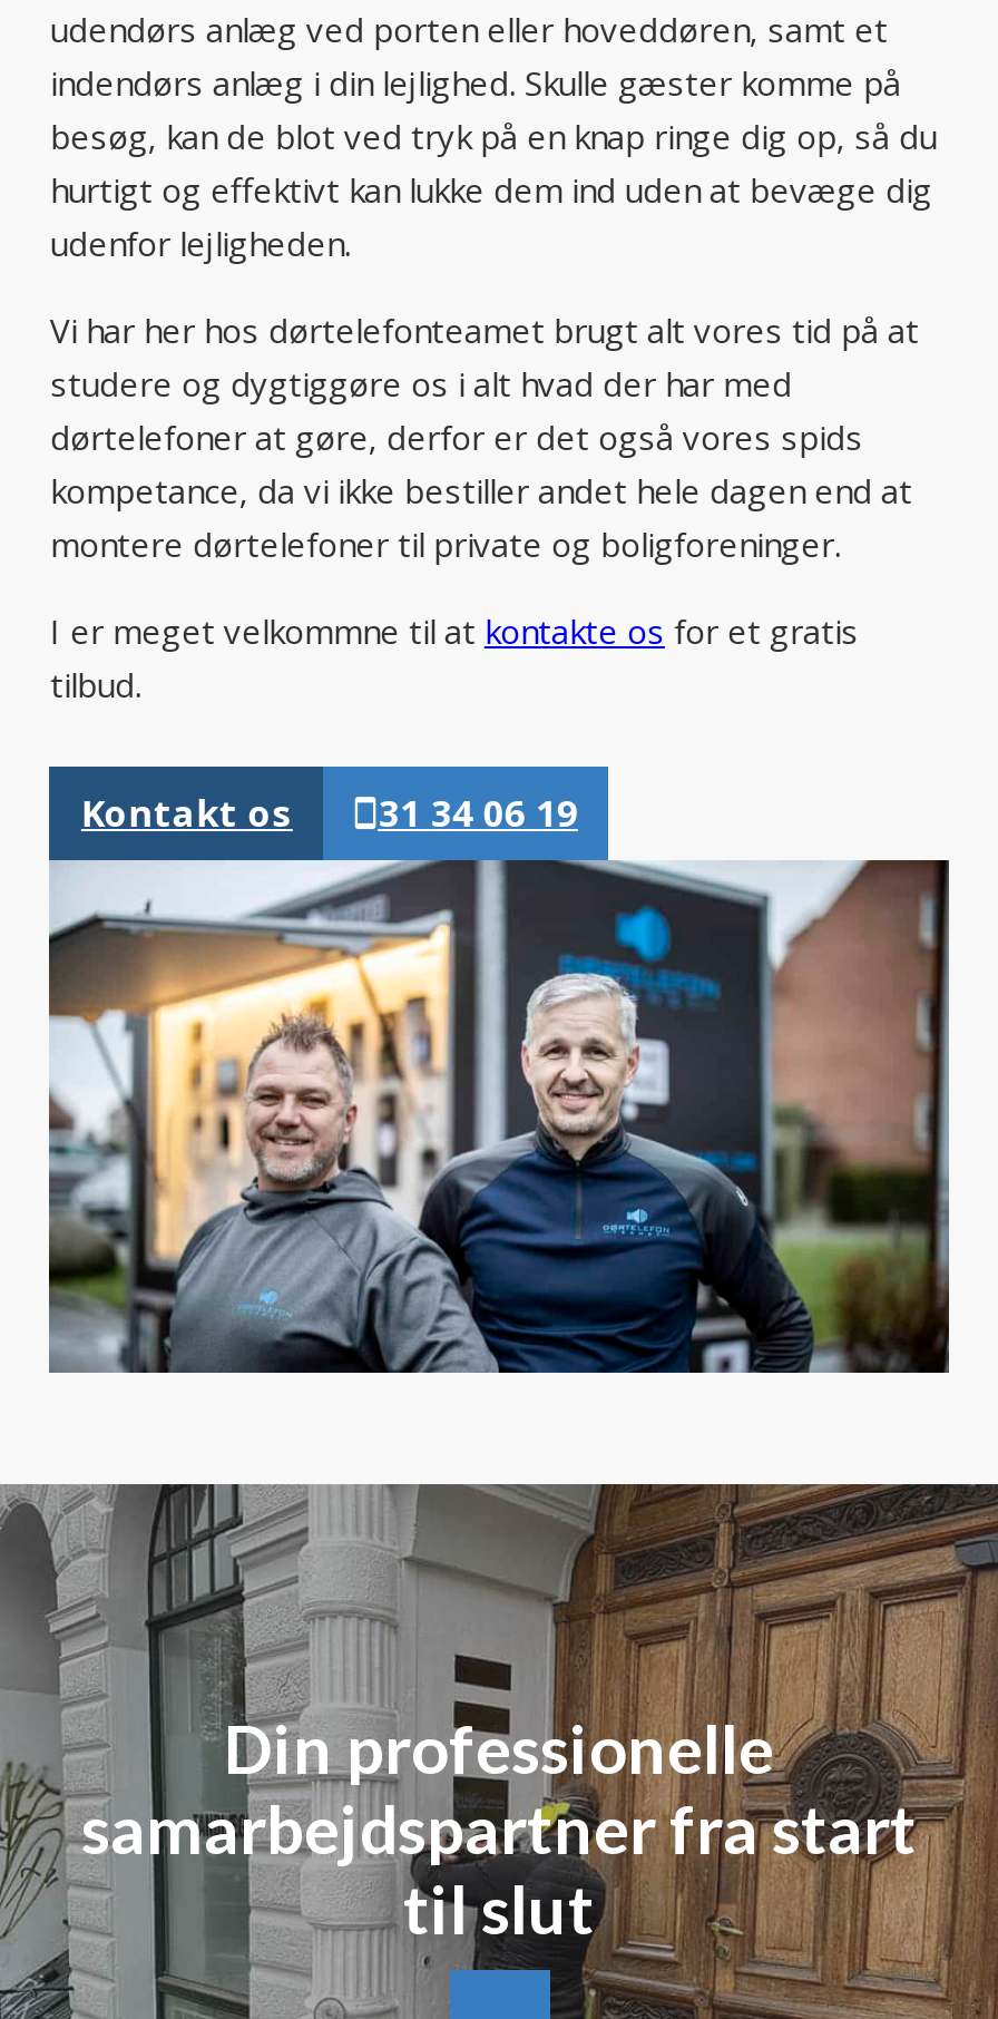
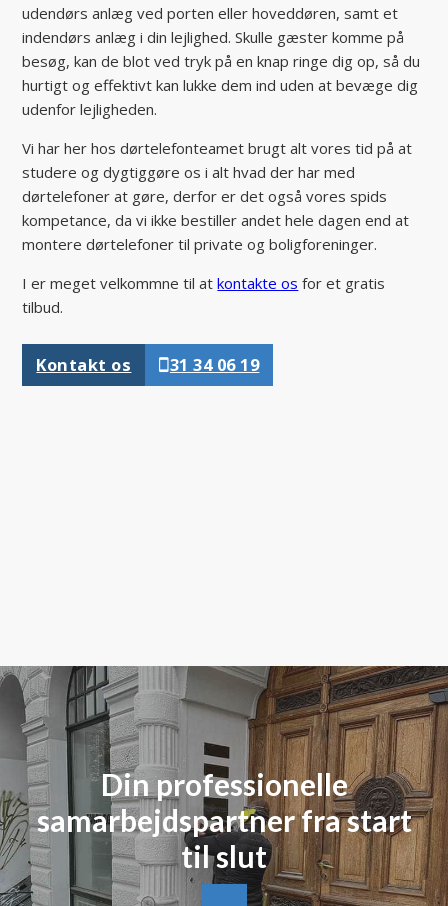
[47,858,951,1375] [image] -> none

